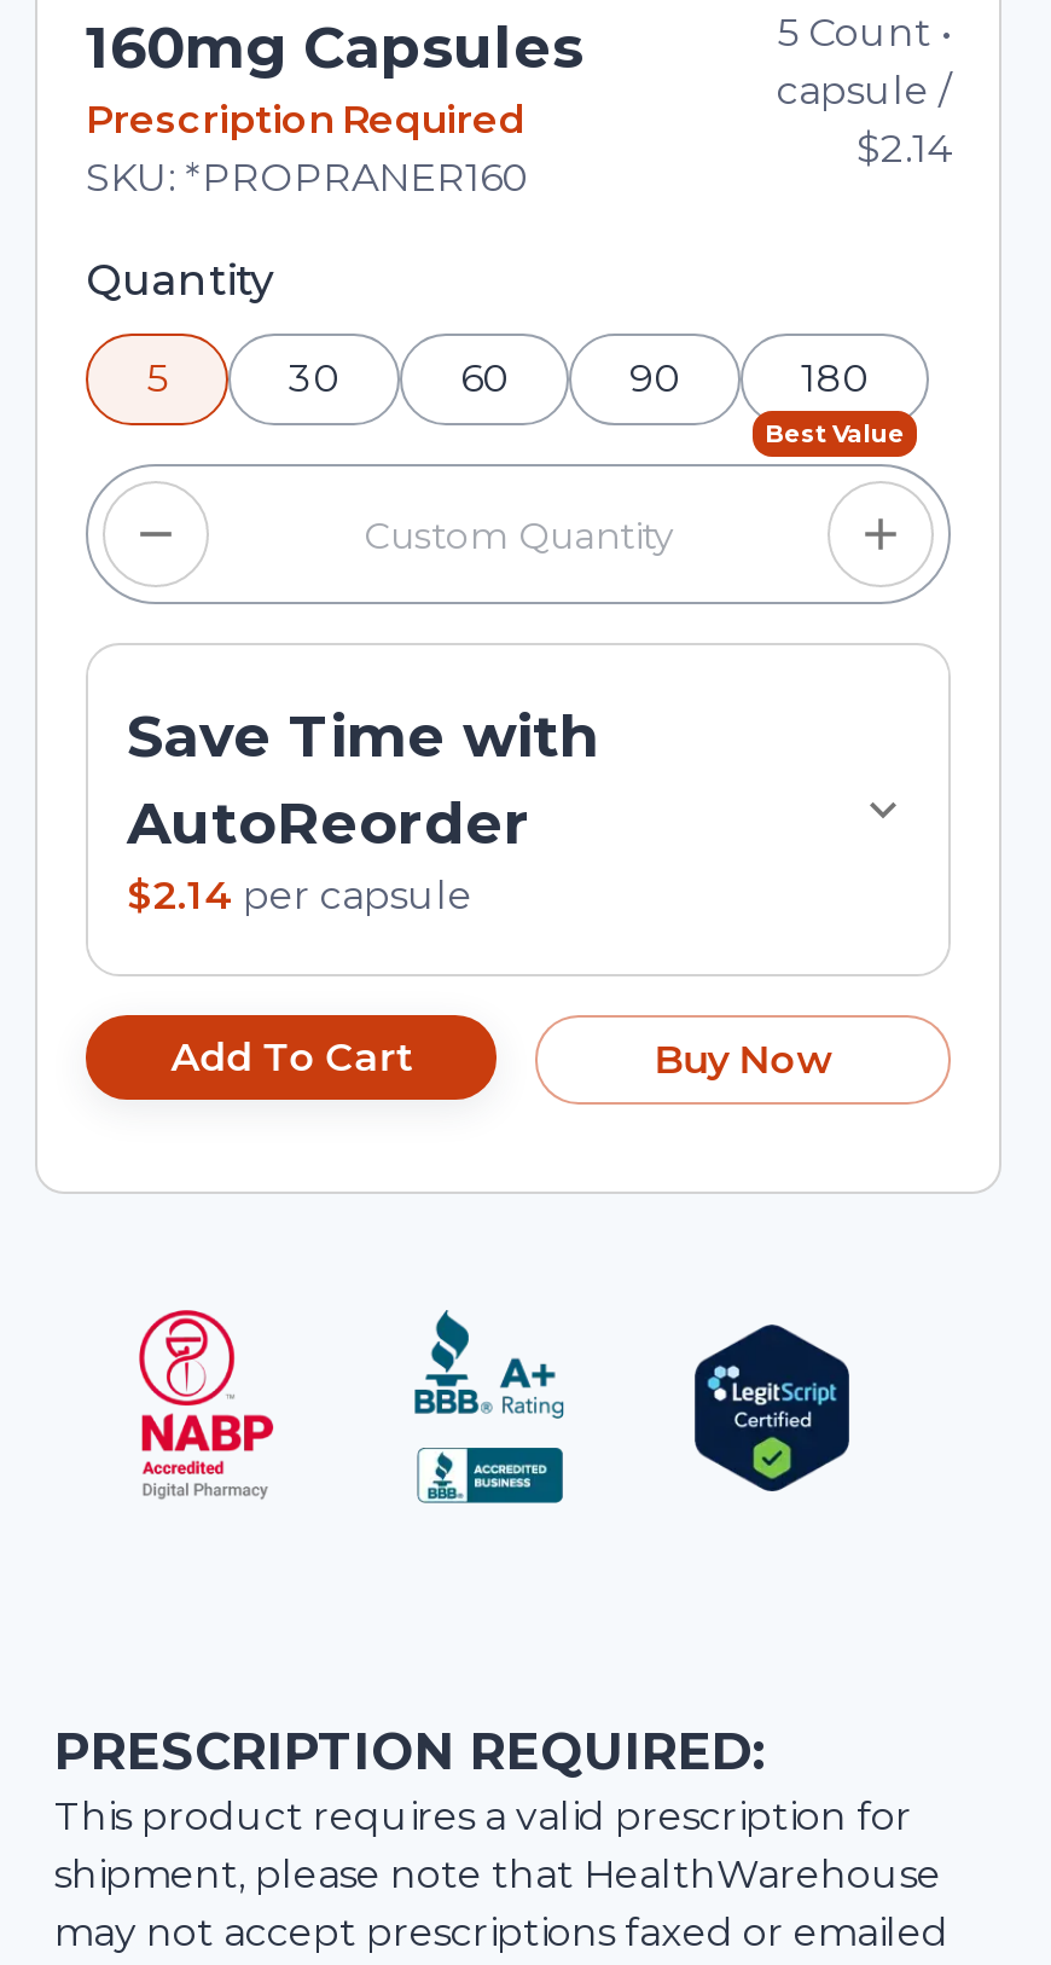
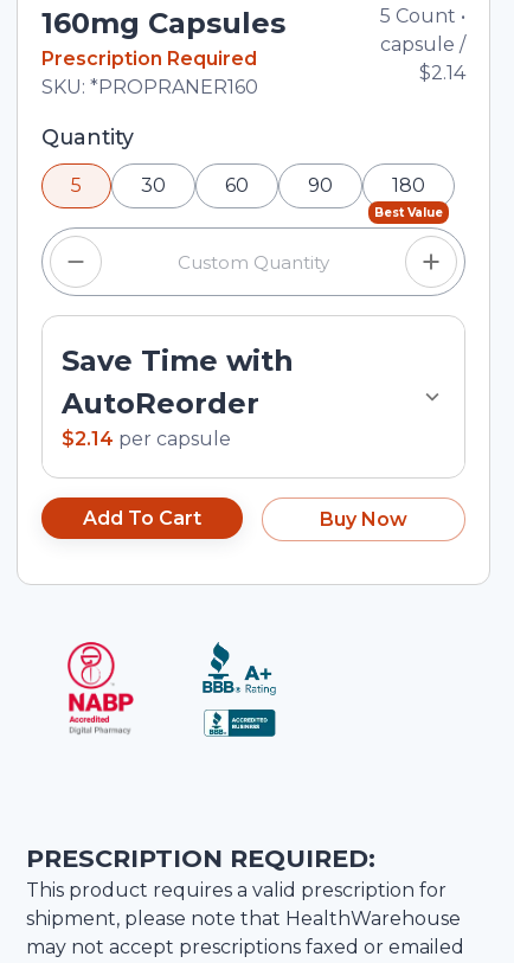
[692,1322,852,1494] [image] -> none

